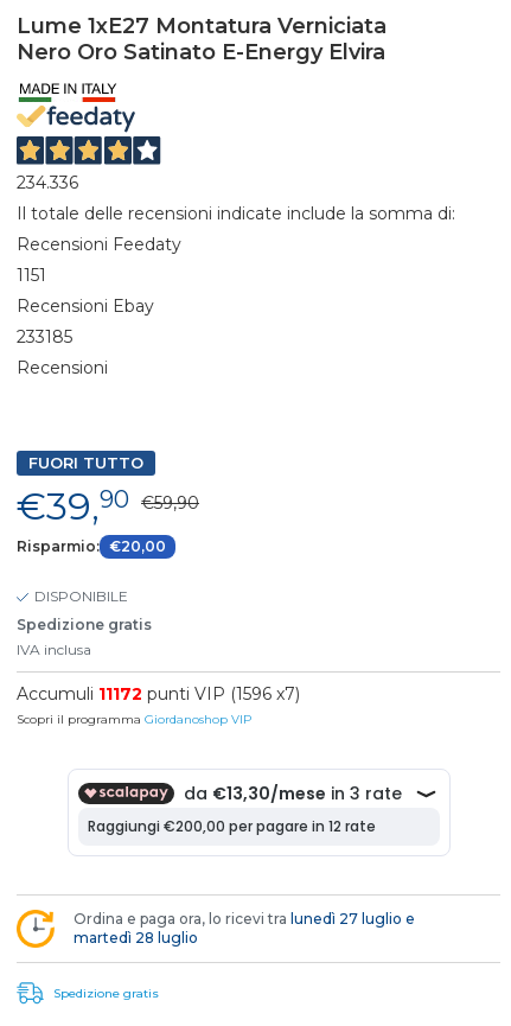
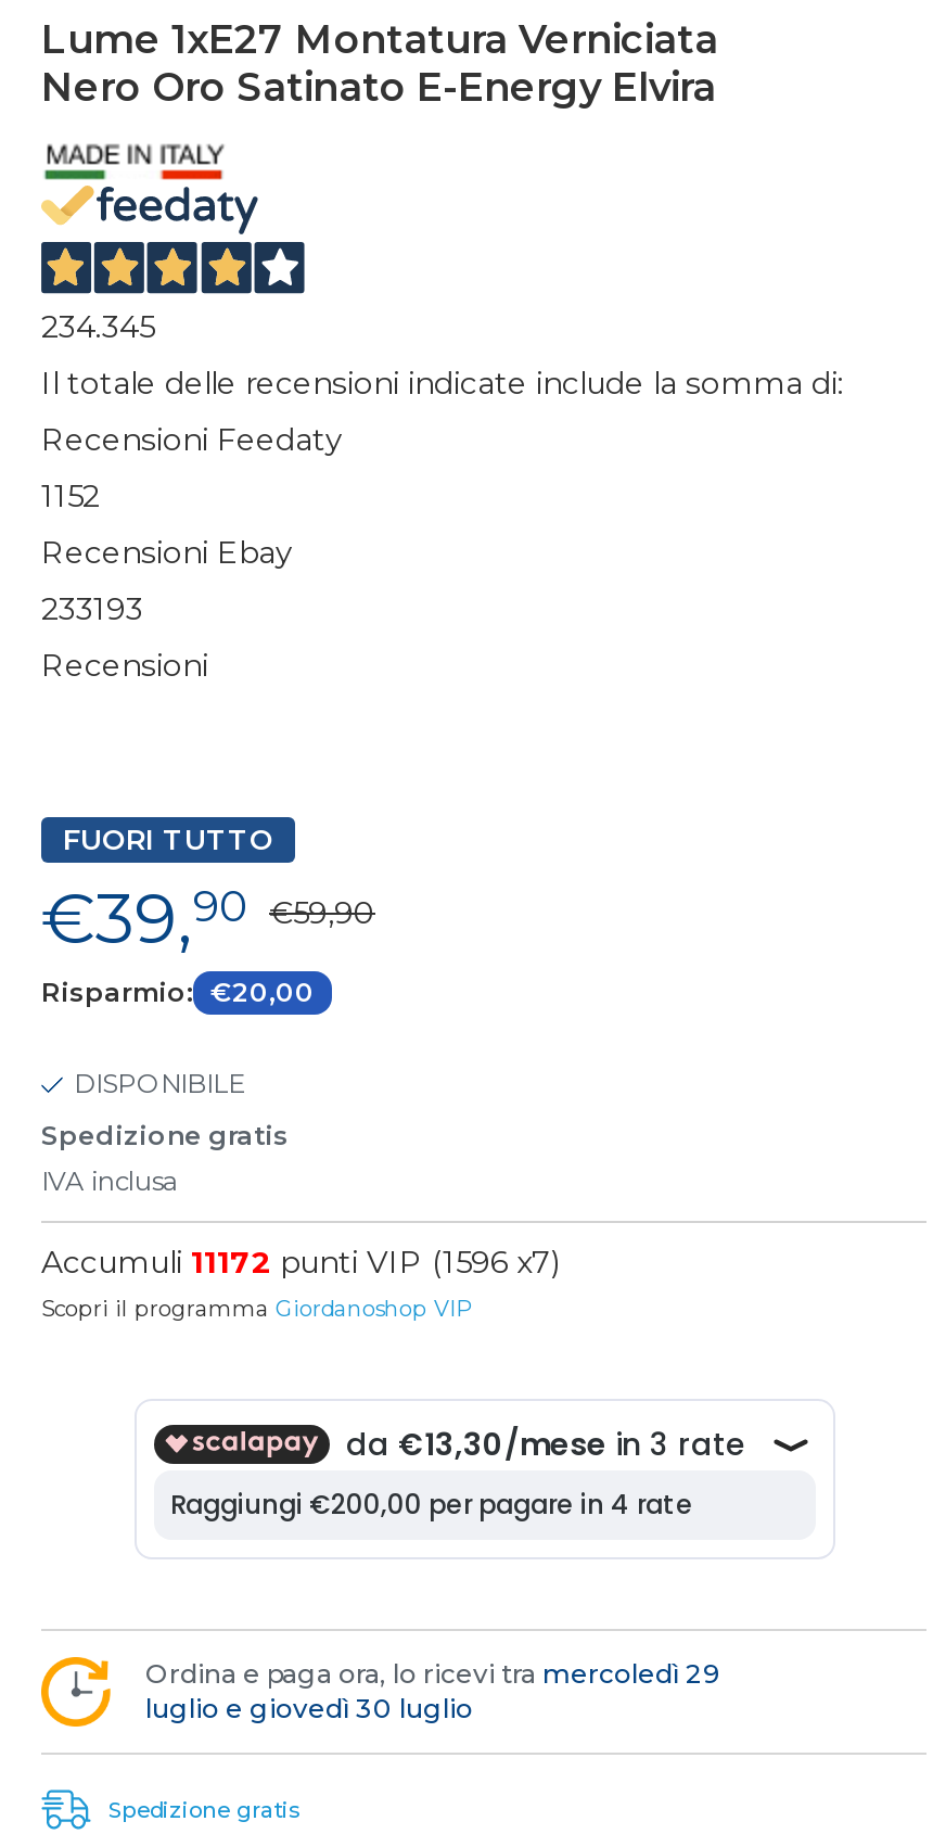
[17,172,78,193] 234.336 -> [41,307,154,346] 234.345
[17,265,46,286] 1151 -> [41,476,100,515] 1152
[17,326,72,348] 233185 -> [41,589,143,628] 233193
[74,910,415,947] Ordina e paga ora, lo ricevi tra lunedì 27 luglio e | martedì 28 luglio -> [145,1657,720,1724] Ordina e paga ora, lo ricevi tra mercoledì 29 | luglio e giovedì 30 luglio

